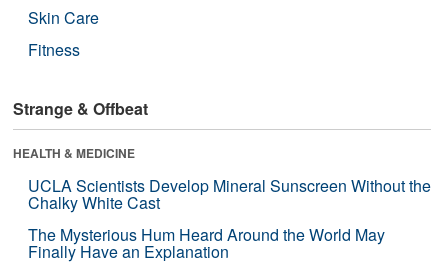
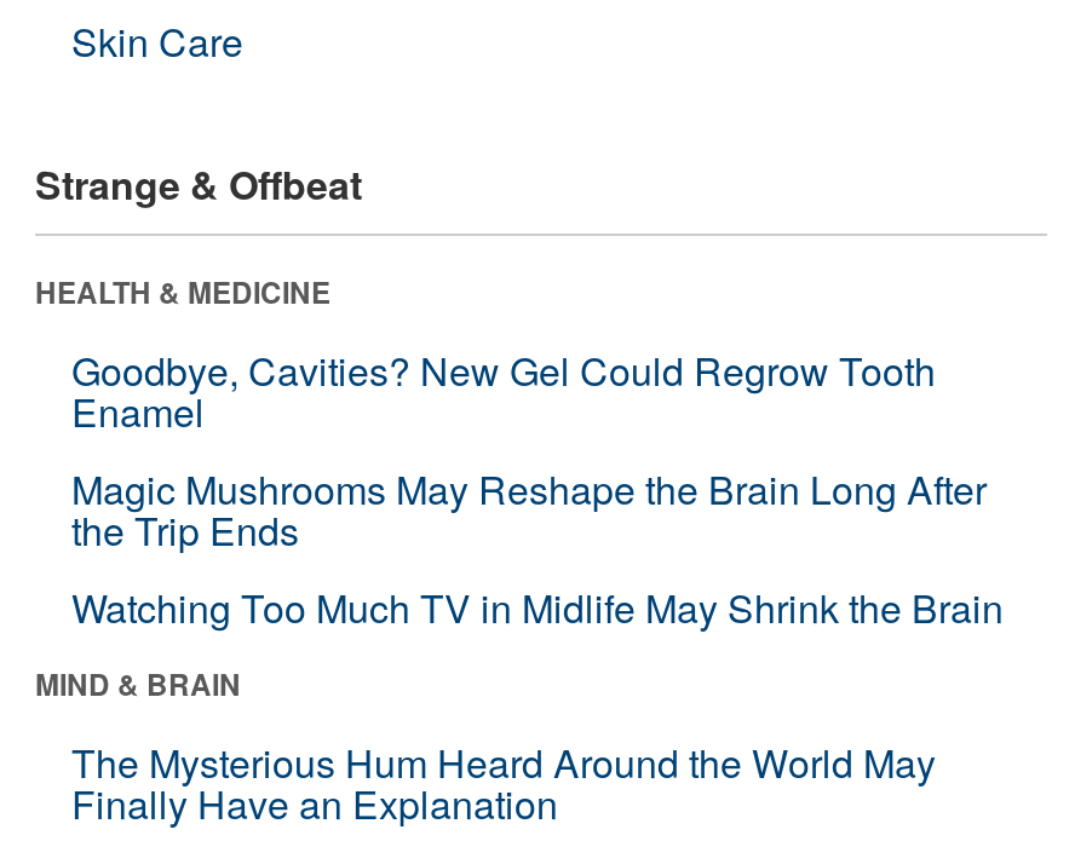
[28,38,80,61] Fitness -> none
moved [13,97,148,162] -> [35,156,362,313]: Strange & Offbeat | HEALTH & MEDICINE
[28,174,431,214] UCLA Scientists Develop Mineral Sunscreen Without the | Chalky White Cast -> [35,342,1004,705] Goodbye, Cavities? New Gel Could Regrow Tooth | Enamel | Magic Mushrooms May Reshape the Brain Long After | the Trip Ends | Watching Too Much TV in Midlife May Shrink the Brain | MIND & BRAIN

